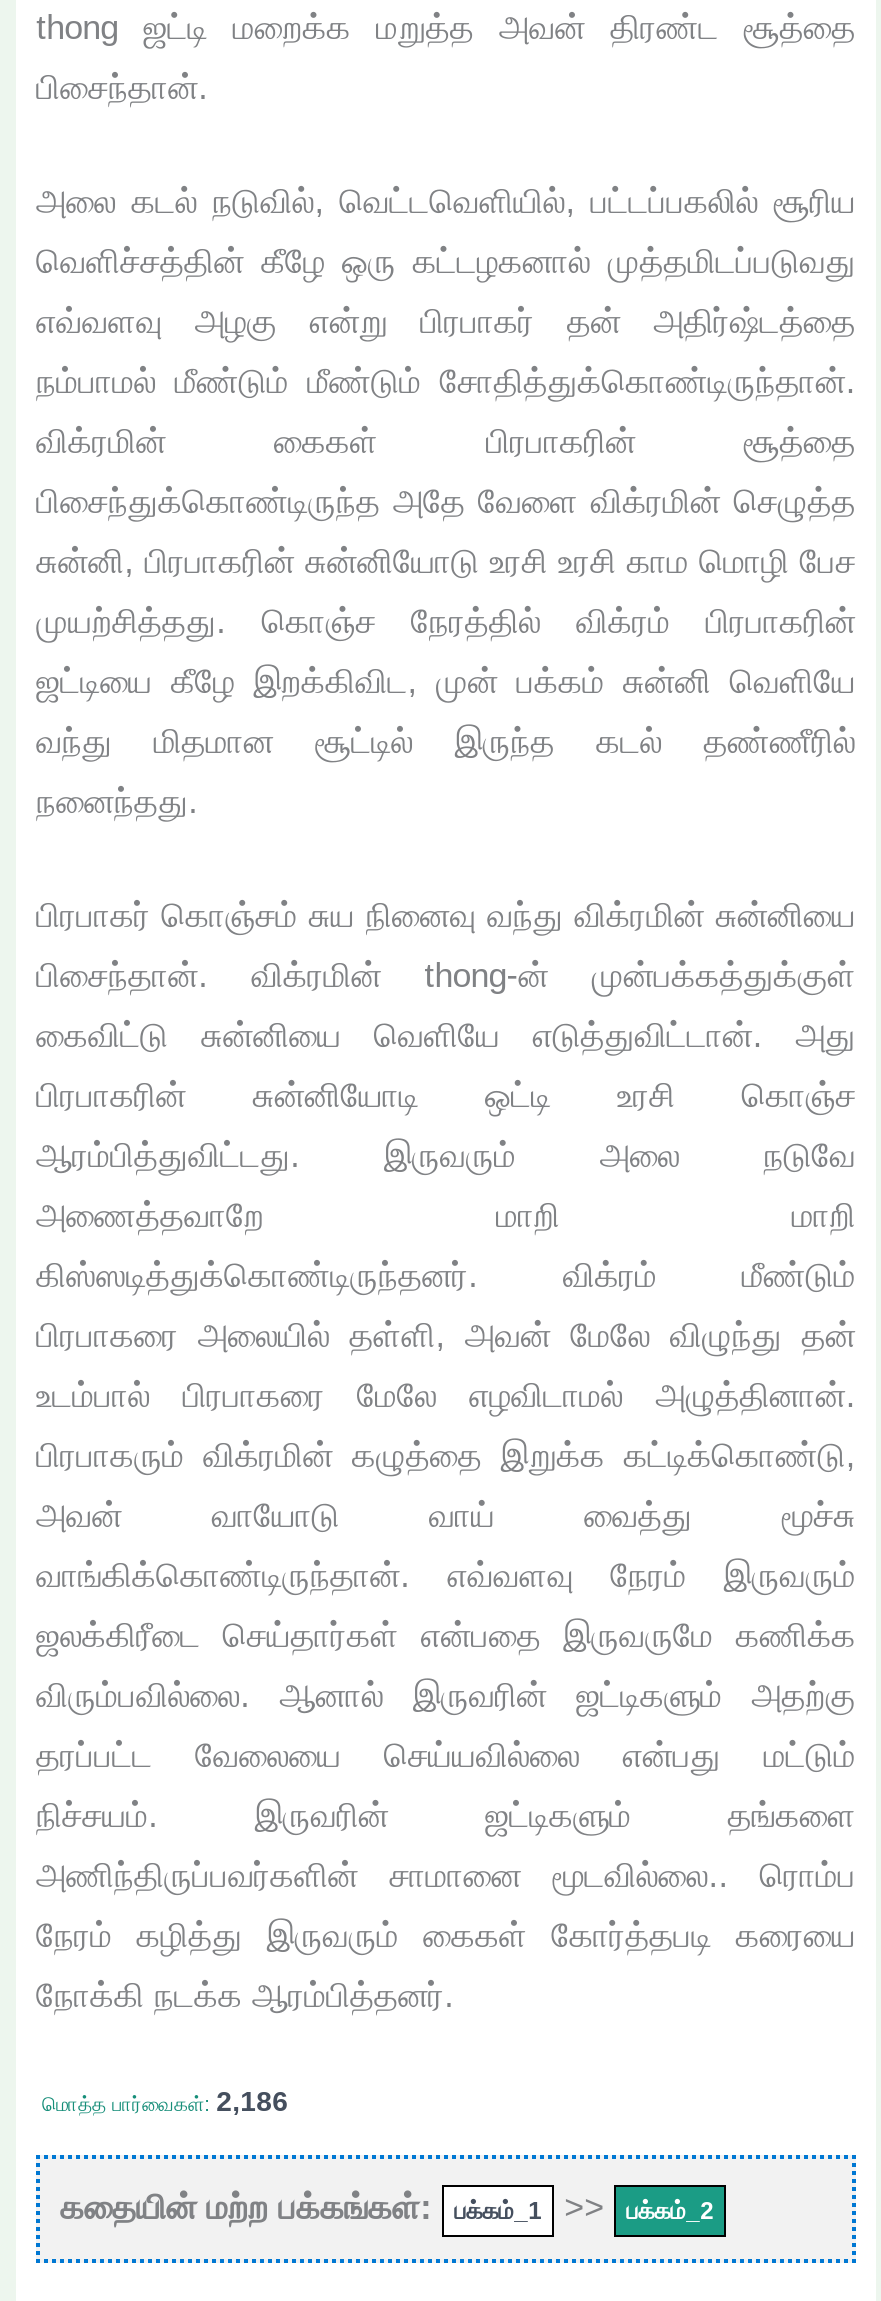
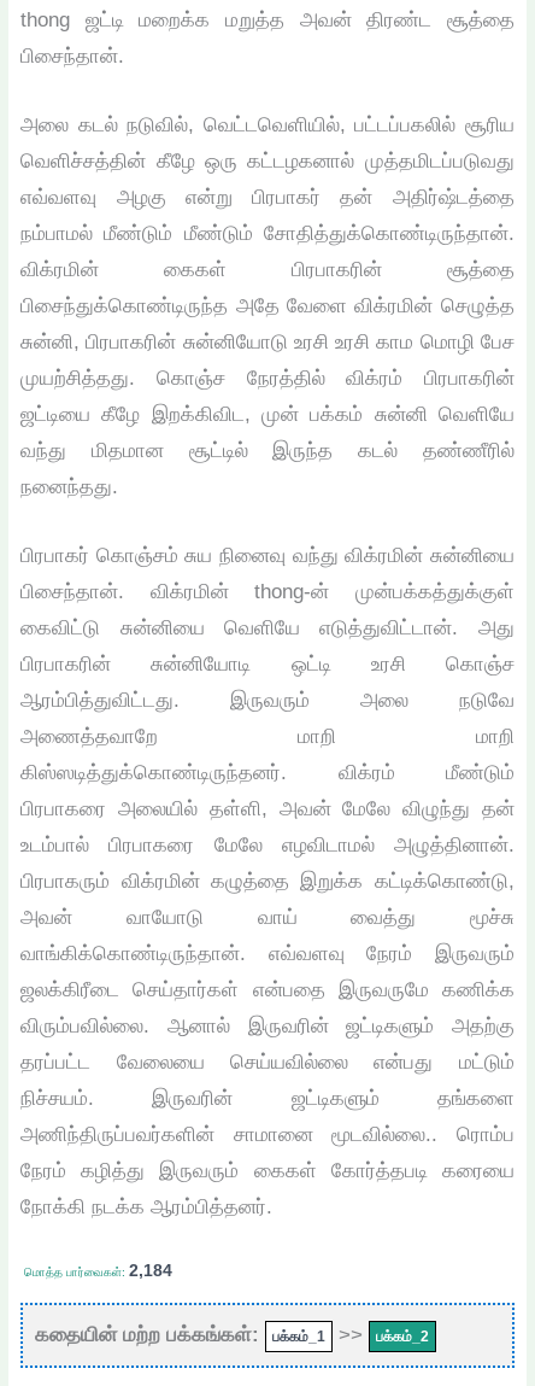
[42,2086,288,2118] மொத்த பார்வைகள்: 2,186 -> [24,1261,173,1280] மொத்த பார்வைகள்: 2,184

